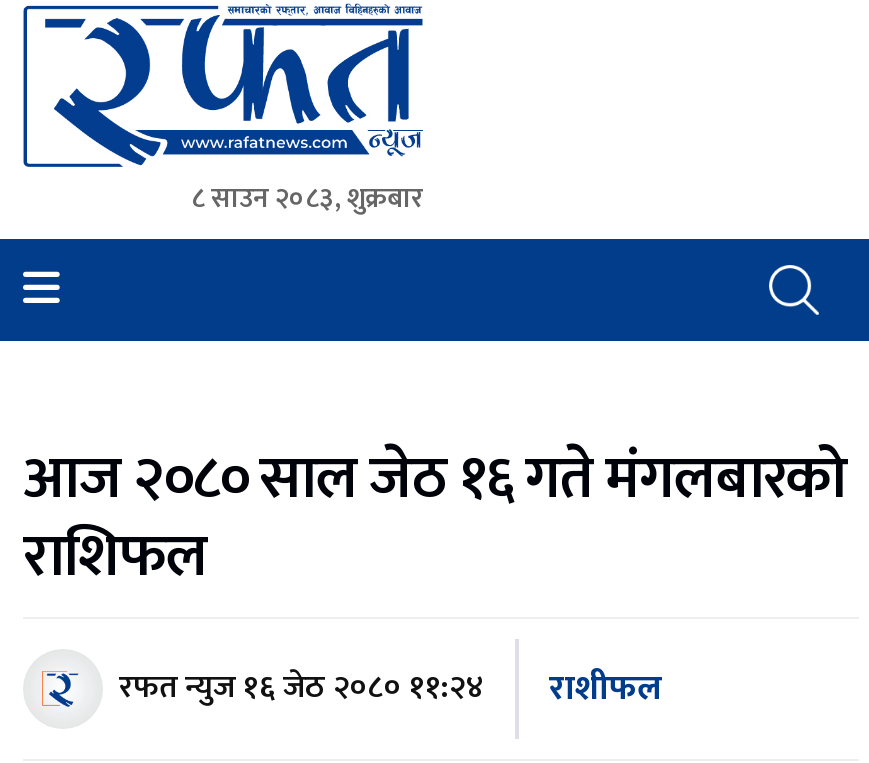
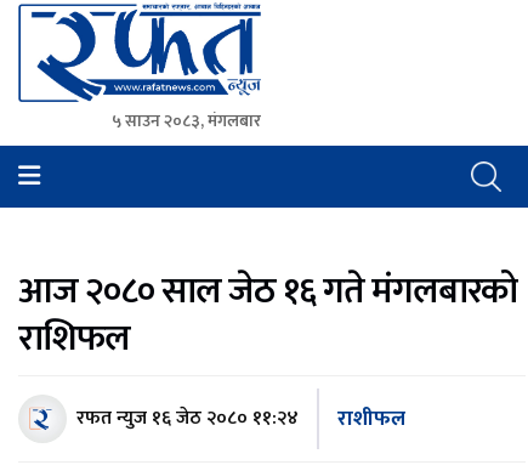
[191,175,423,221] ८ साउन २०८३, शुक्रबार -> [112,107,261,135] ५ साउन २०८३, मंगलबार

